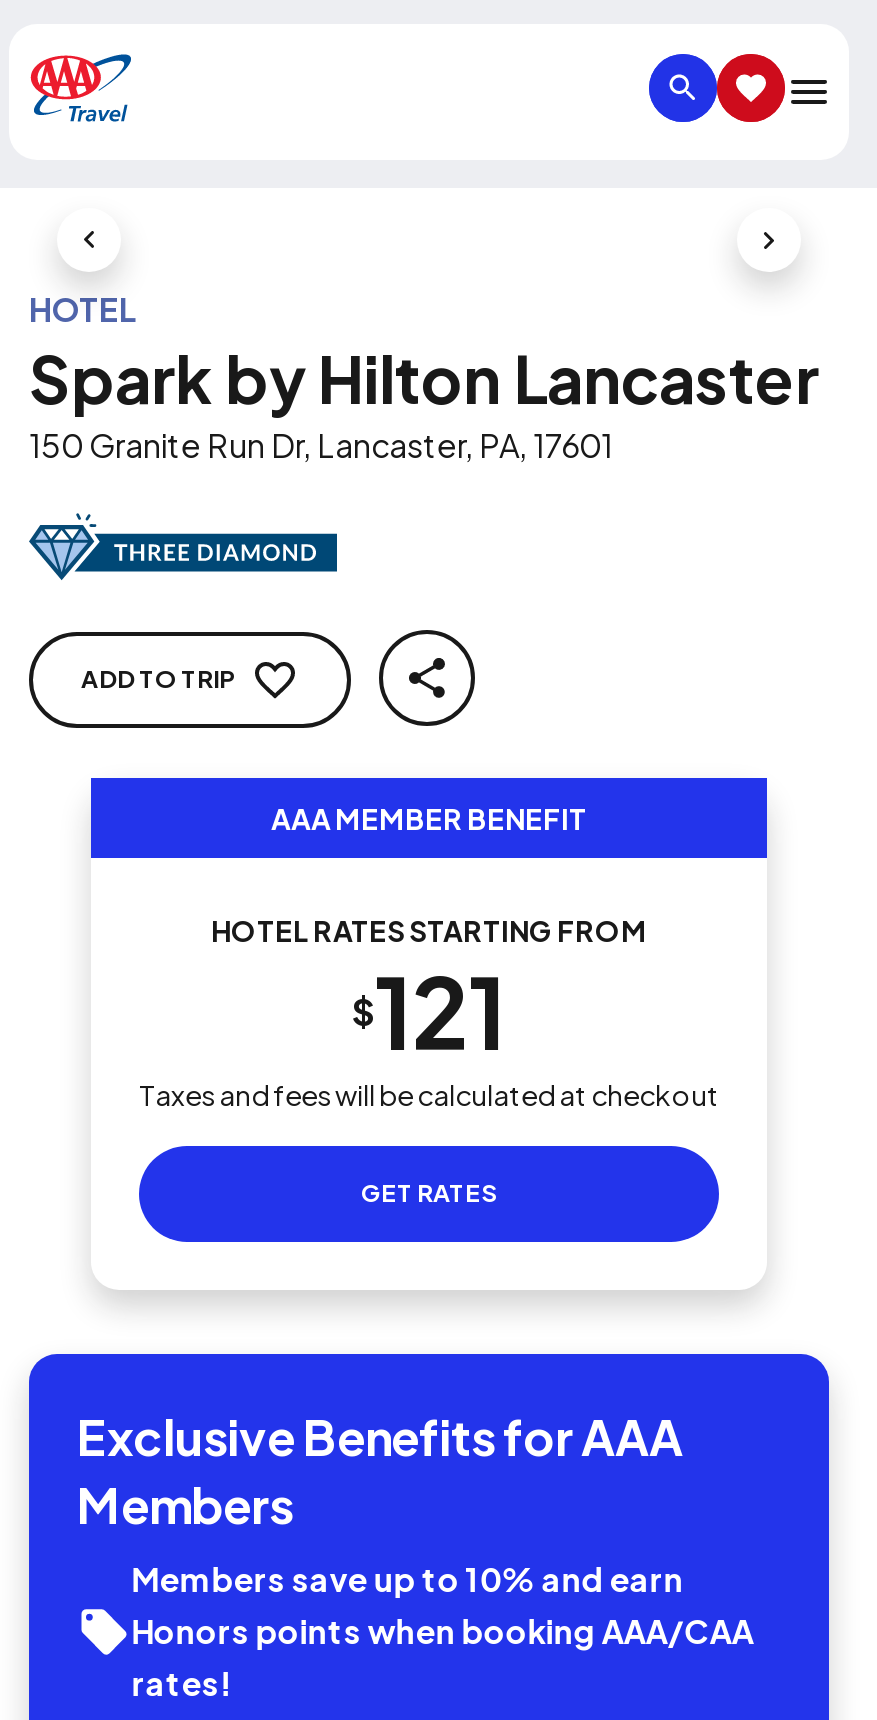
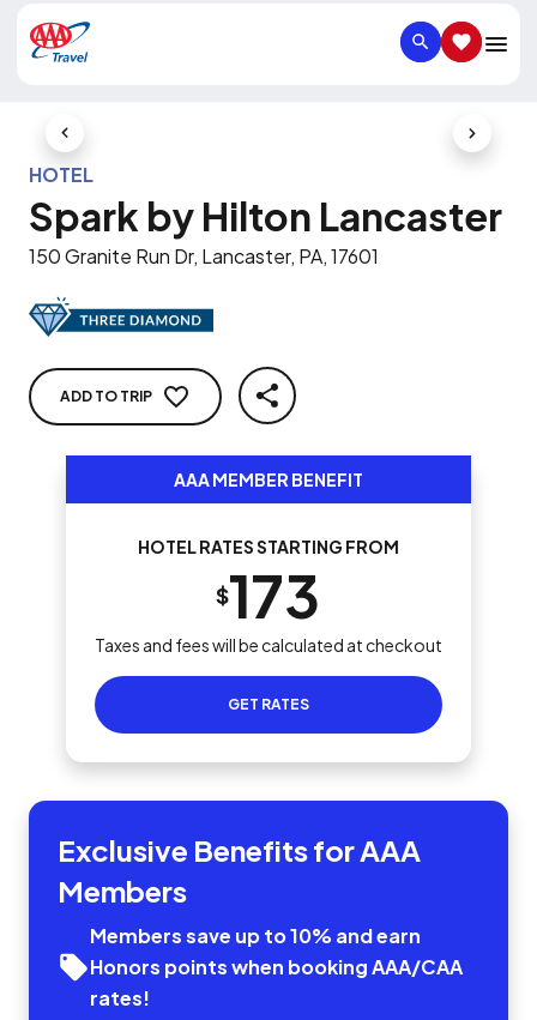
[352,950,506,1072] $121 -> [216,559,321,632] $173

